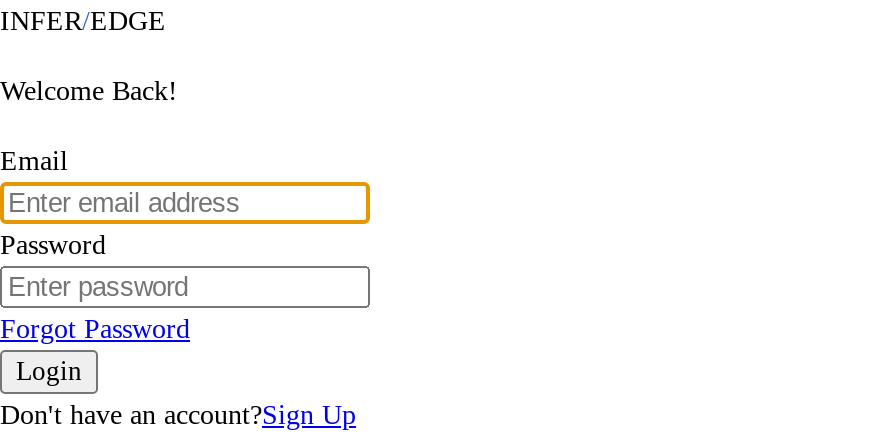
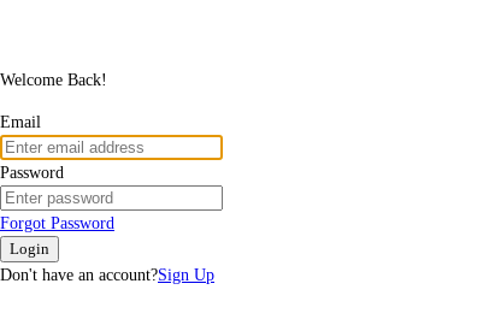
[0,6,166,36] INFER/EDGE -> none

